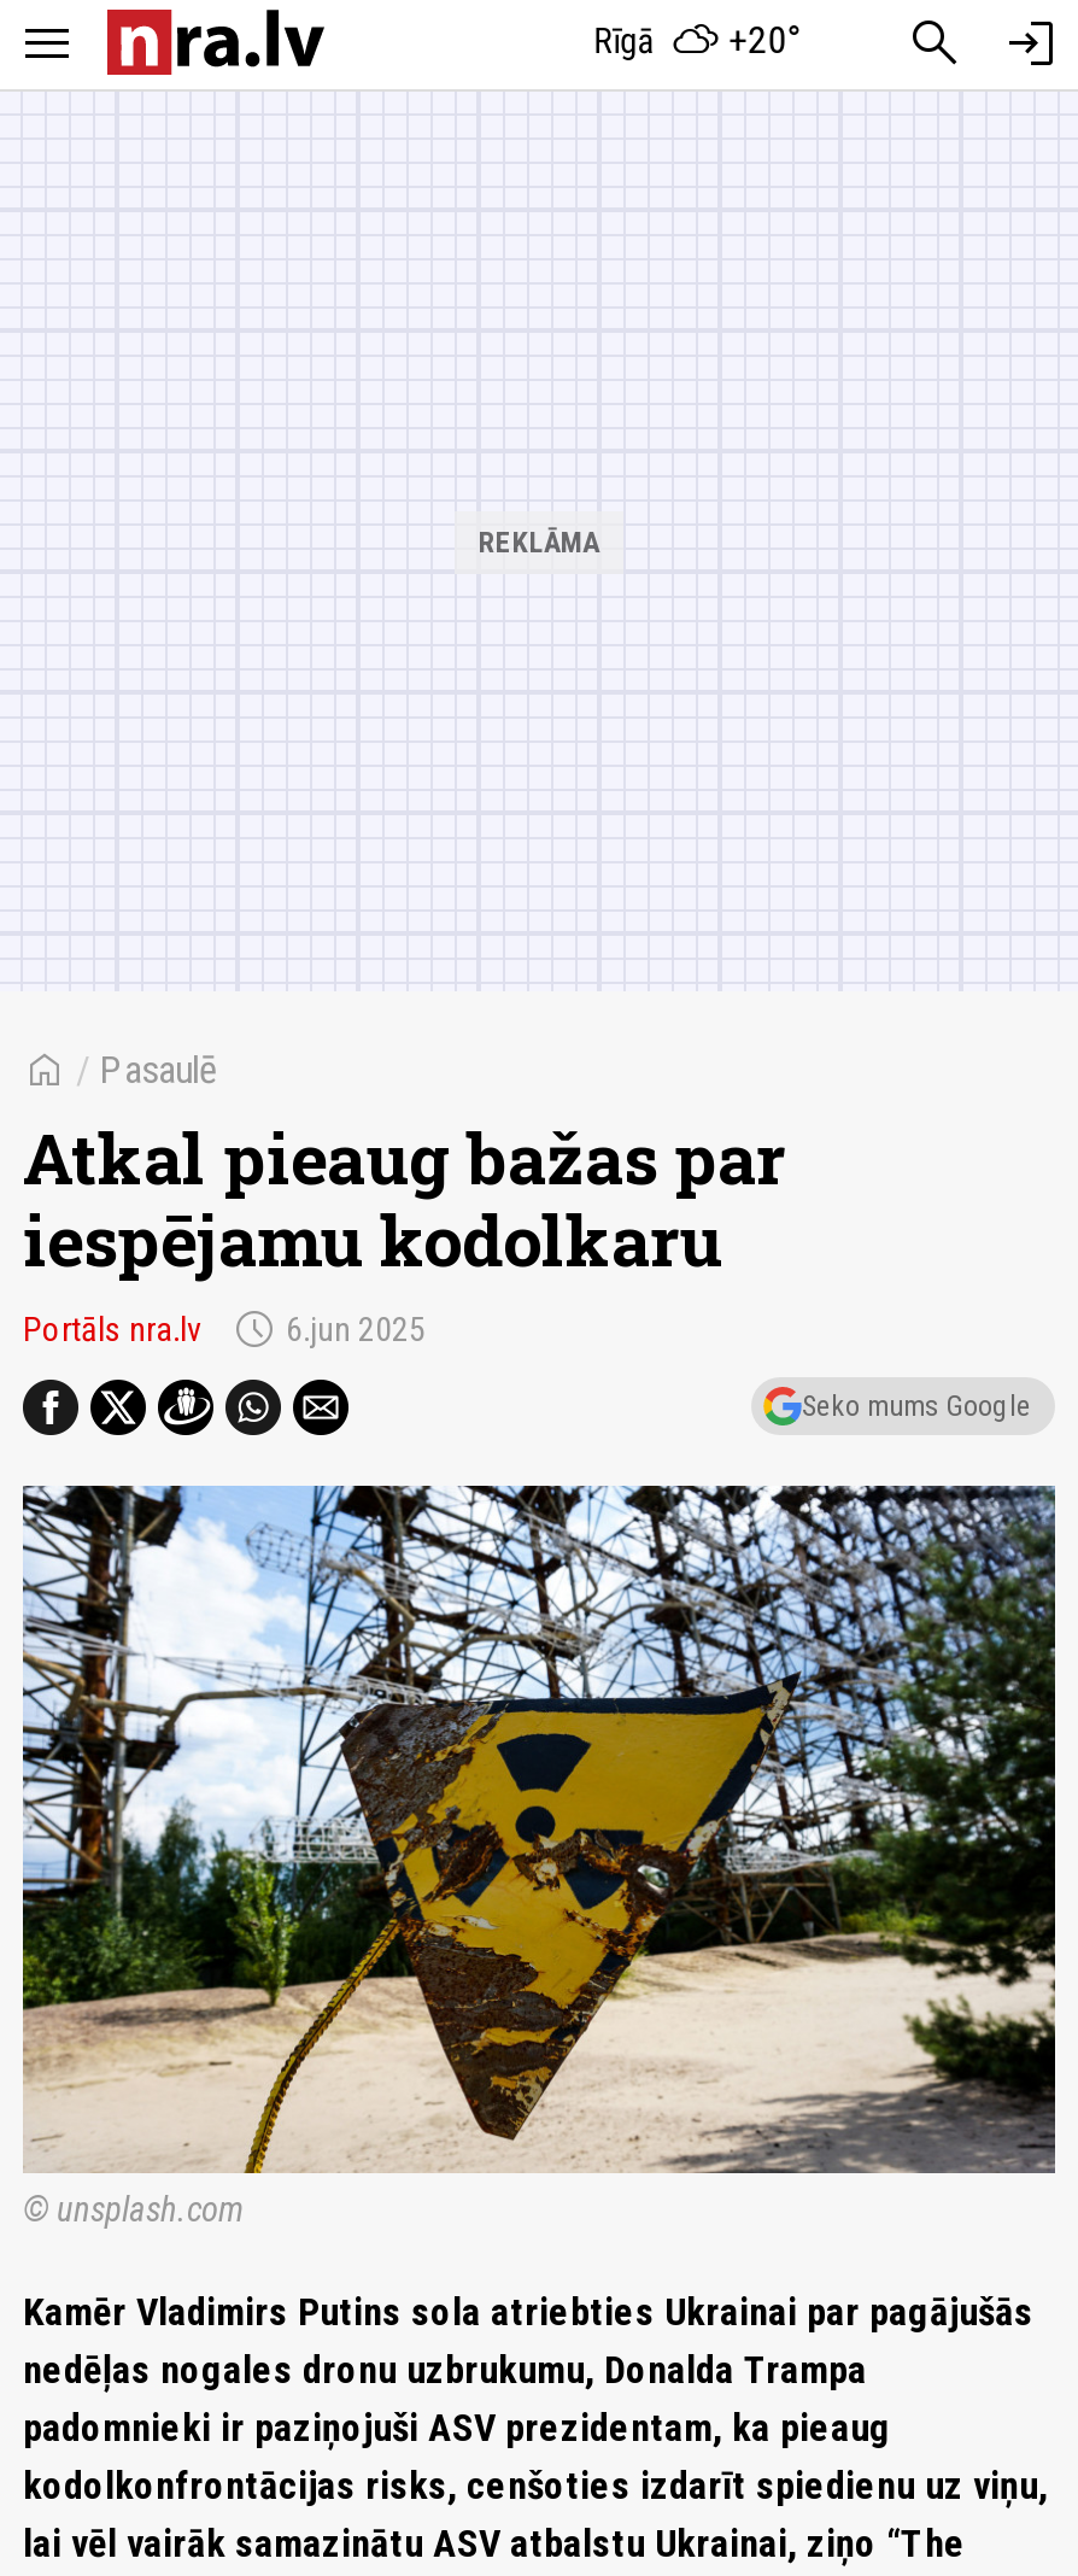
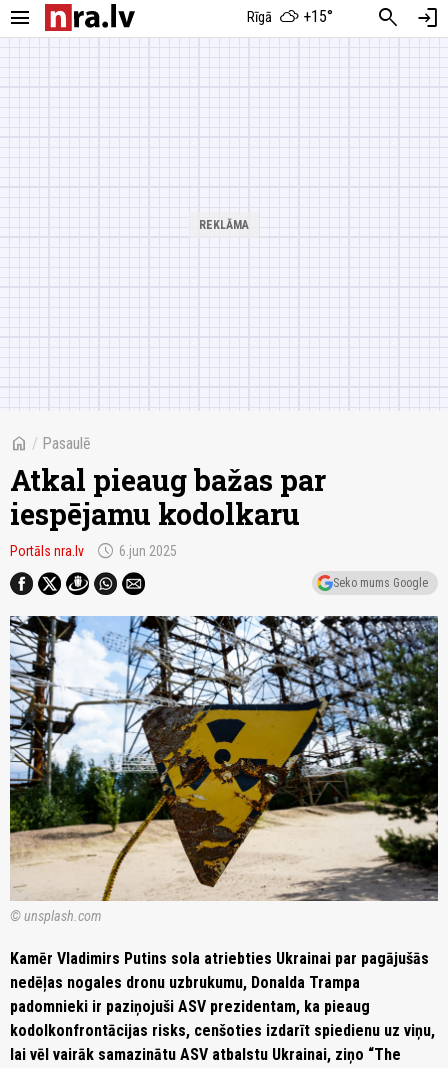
[594,17,801,63] Rīgā +20° -> [247,7,333,26] Rīgā +15°

